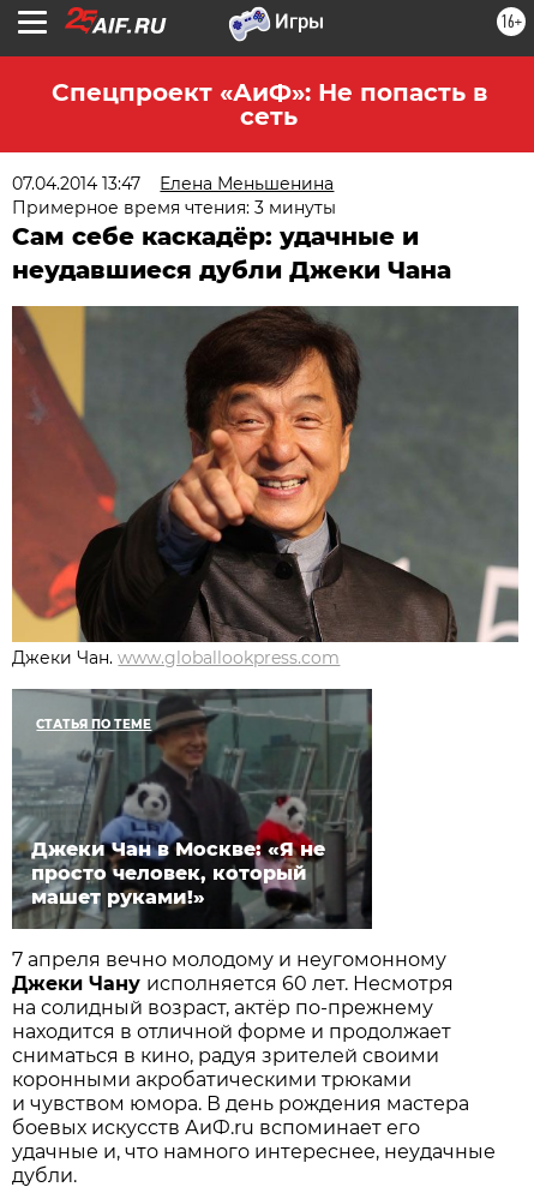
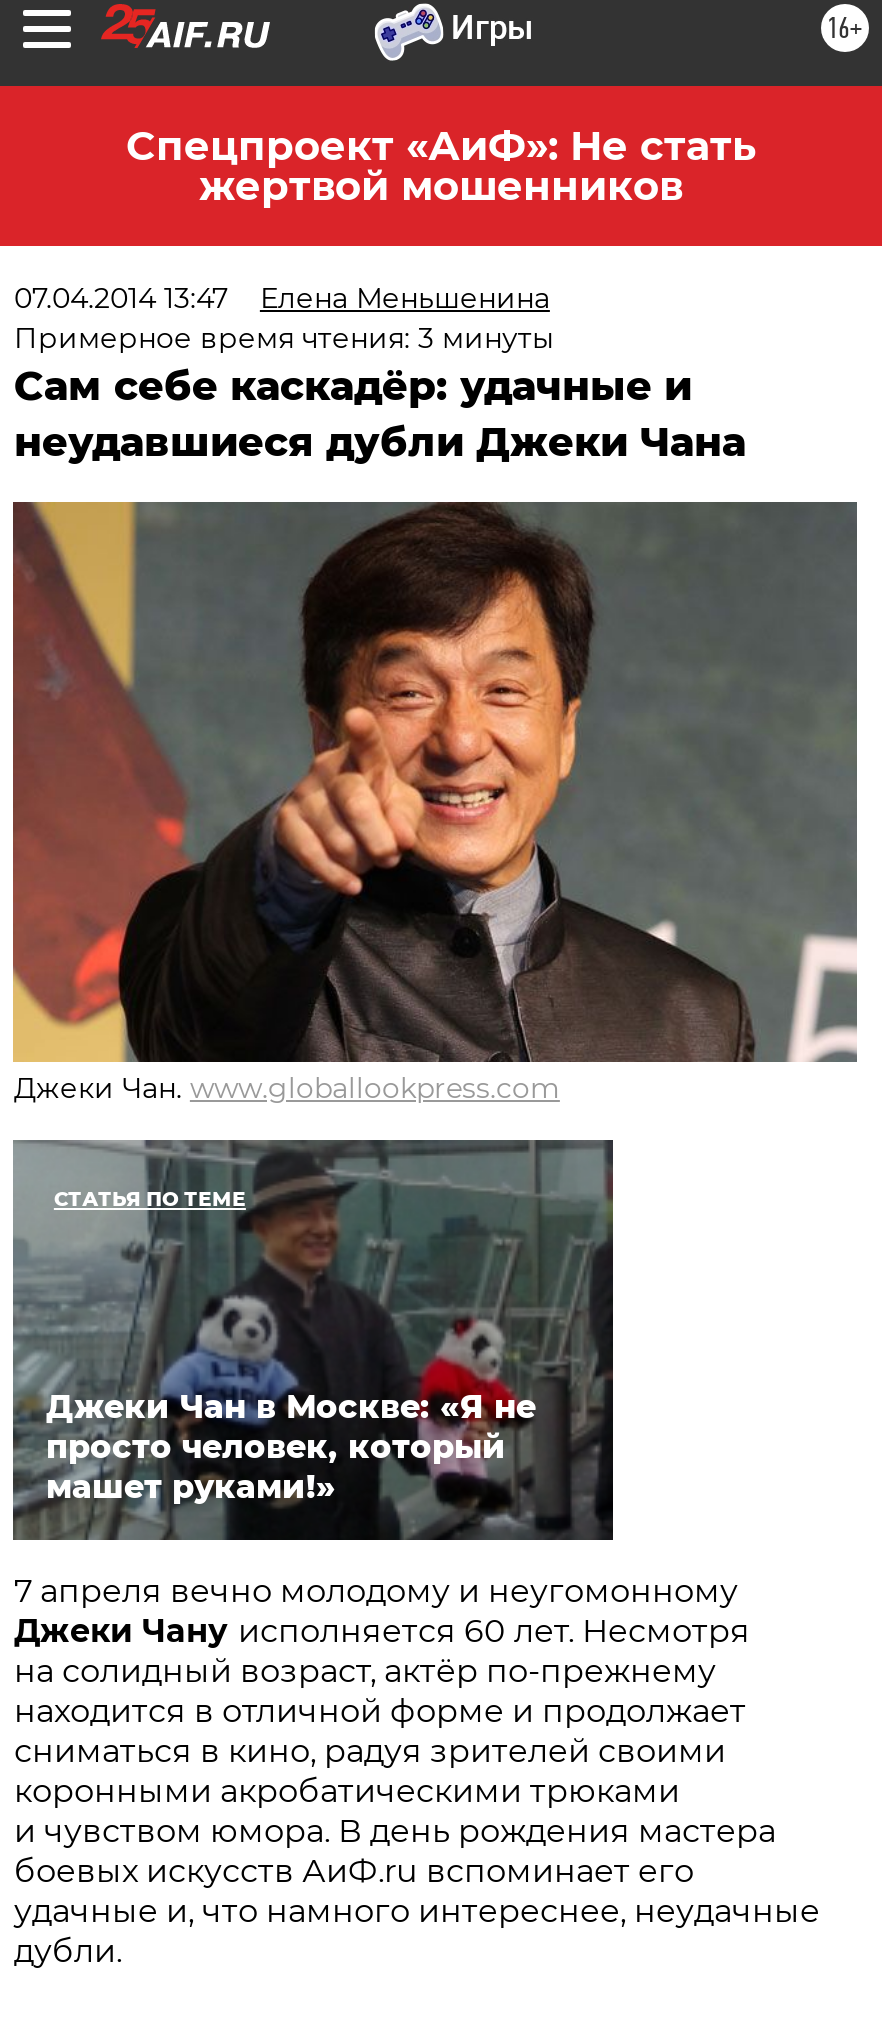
[51,78,487,131] Спецпроект «АиФ»: Не попасть в | сеть -> [126,122,756,210] Спецпроект «АиФ»: Не стать | жертвой мошенников

